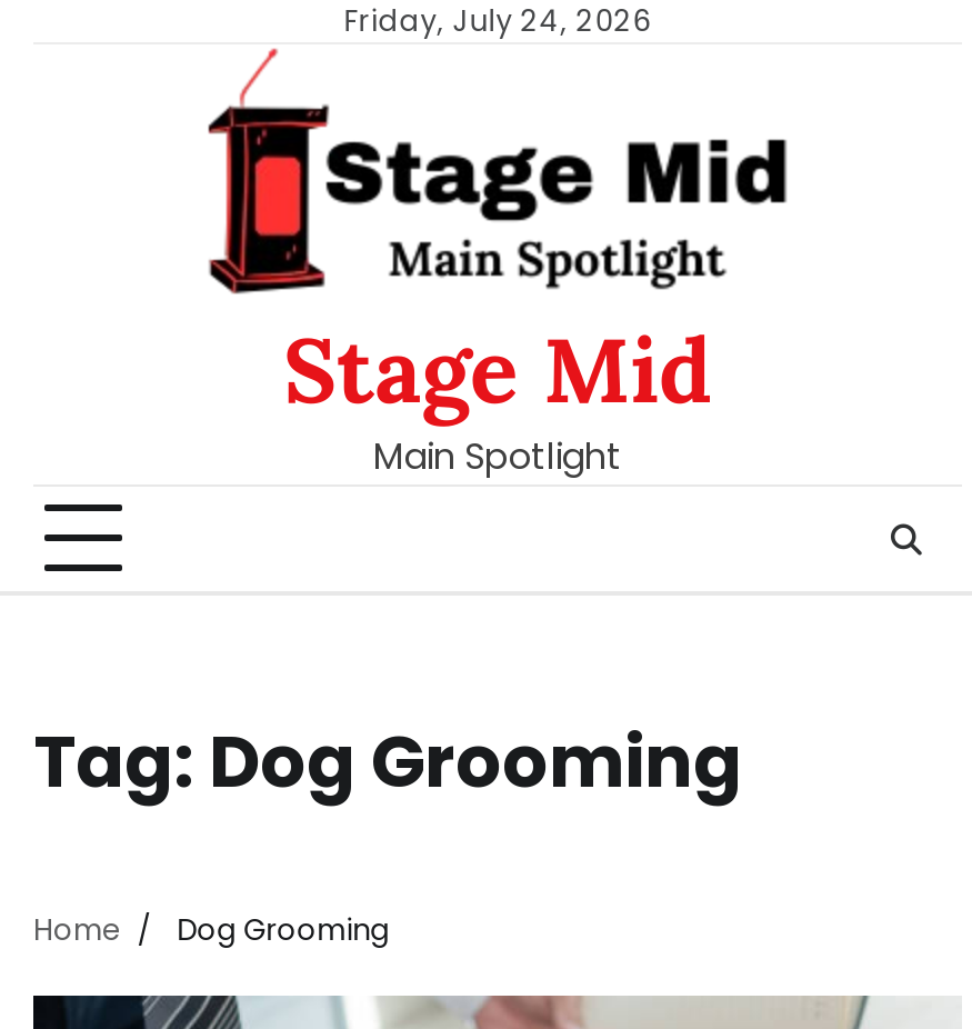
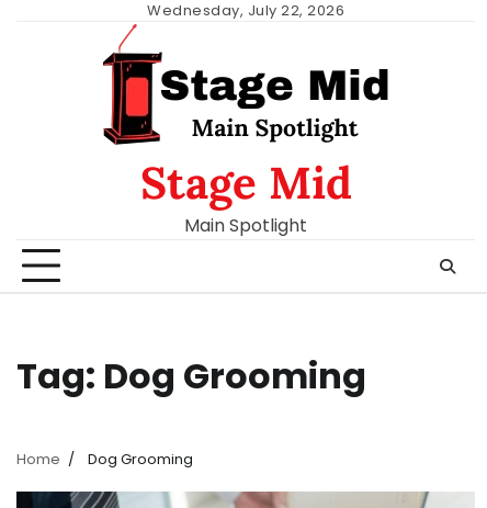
[344,0,651,42] Friday, July 24, 2026 -> [147,0,344,21] Wednesday, July 22, 2026

